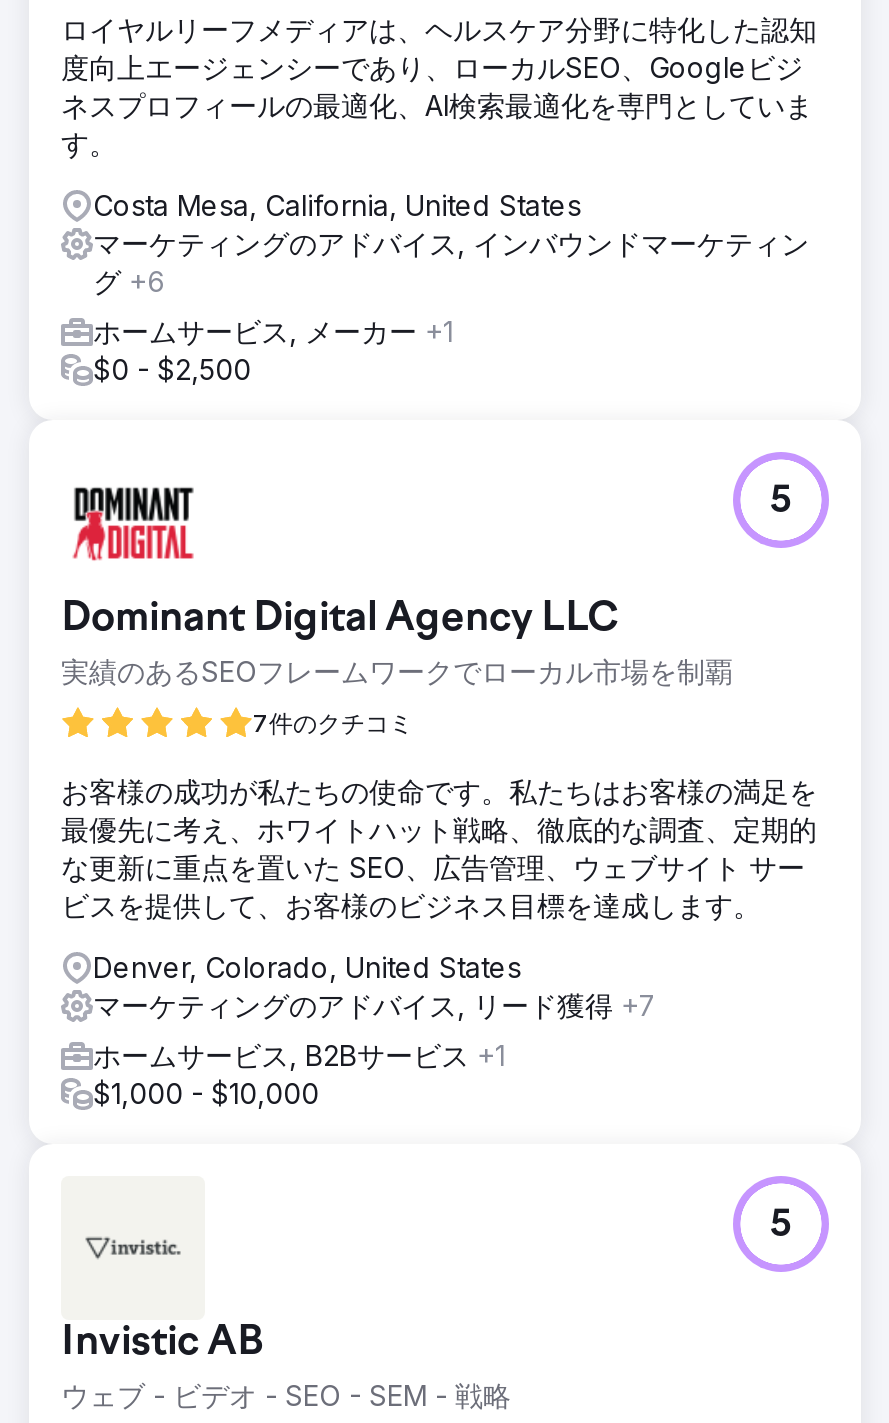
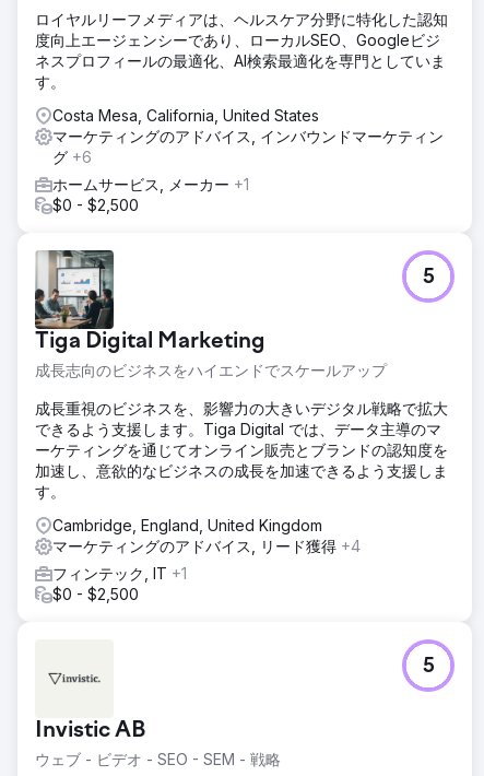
[61,452,733,738] [image] | Dominant Digital Agency LLC | 実績のあるSEOフレームワークでローカル市場を制覇 | 7件のクチコミ -> [34,249,387,379] [image] | Tiga Digital Marketing | 成長志向のビジネスをハイエンドでスケールアップ
[61,774,817,922] お客様の成功が私たちの使命です。私たちはお客様の満足を | 最優先に考え、ホワイトハット戦略、徹底的な調査、定期的 | な更新に重点を置いた SEO、広告管理、ウェブサイト サー | ビスを提供して、お客様のビジネス目標を達成します。 -> [35,399,448,501] 成長重視のビジネスを、影響力の大きいデジタル戦略で拡大 | できるよう支援します。Tiga Digital では、データ主導のマ | ーケティングを通じてオンライン販売とブランドの認知度を | 加速し、意欲的なビジネスの成長を加速できるよう支援しま | す。
[93,950,657,1022] Denver, Colorado, United States | マーケティングのアドバイス, リード獲得+7 -> [52,516,361,555] Cambridge, England, United Kingdom | マーケティングのアドバイス, リード獲得+4
[93,1038,505,1110] ホームサービス, B2Bサービス+1 | $1,000 - $10,000 -> [52,564,187,603] フィンテック, IT +1 | $0 - $2,500

